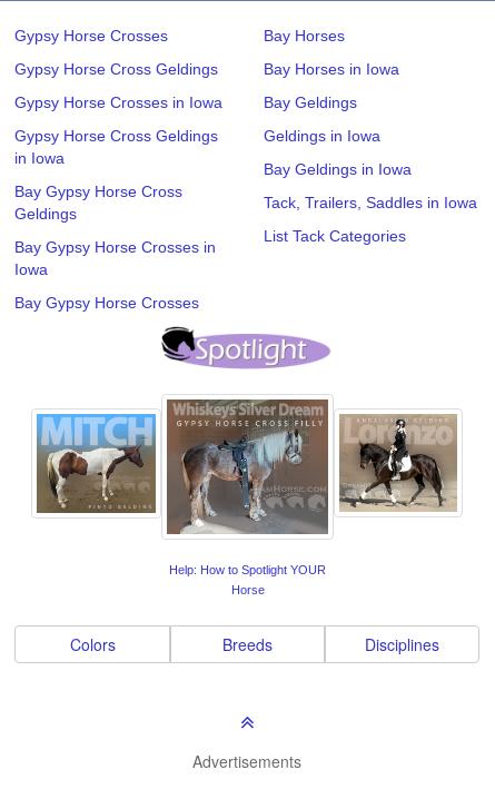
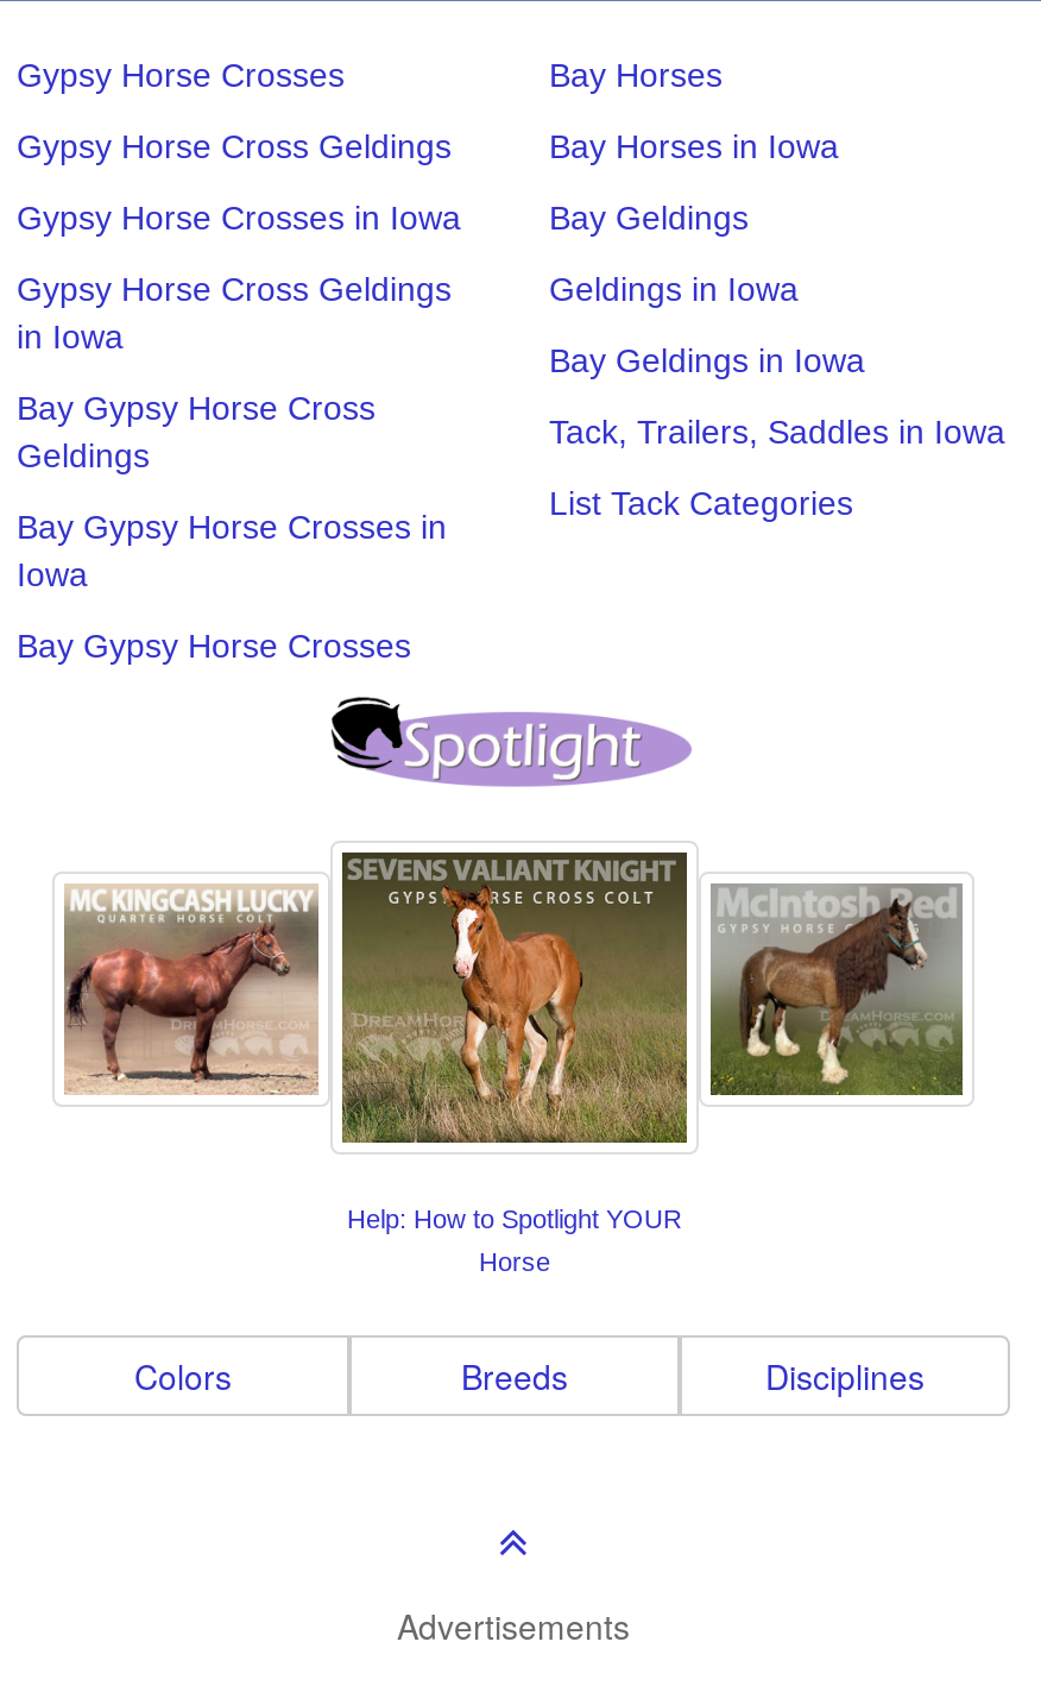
[167,399,328,535] [image] -> [342,851,687,1144] [image]
[36,413,157,514] [image] -> [62,882,321,1096] [image]
[338,414,457,512] [image] -> [711,882,963,1096] [image]

